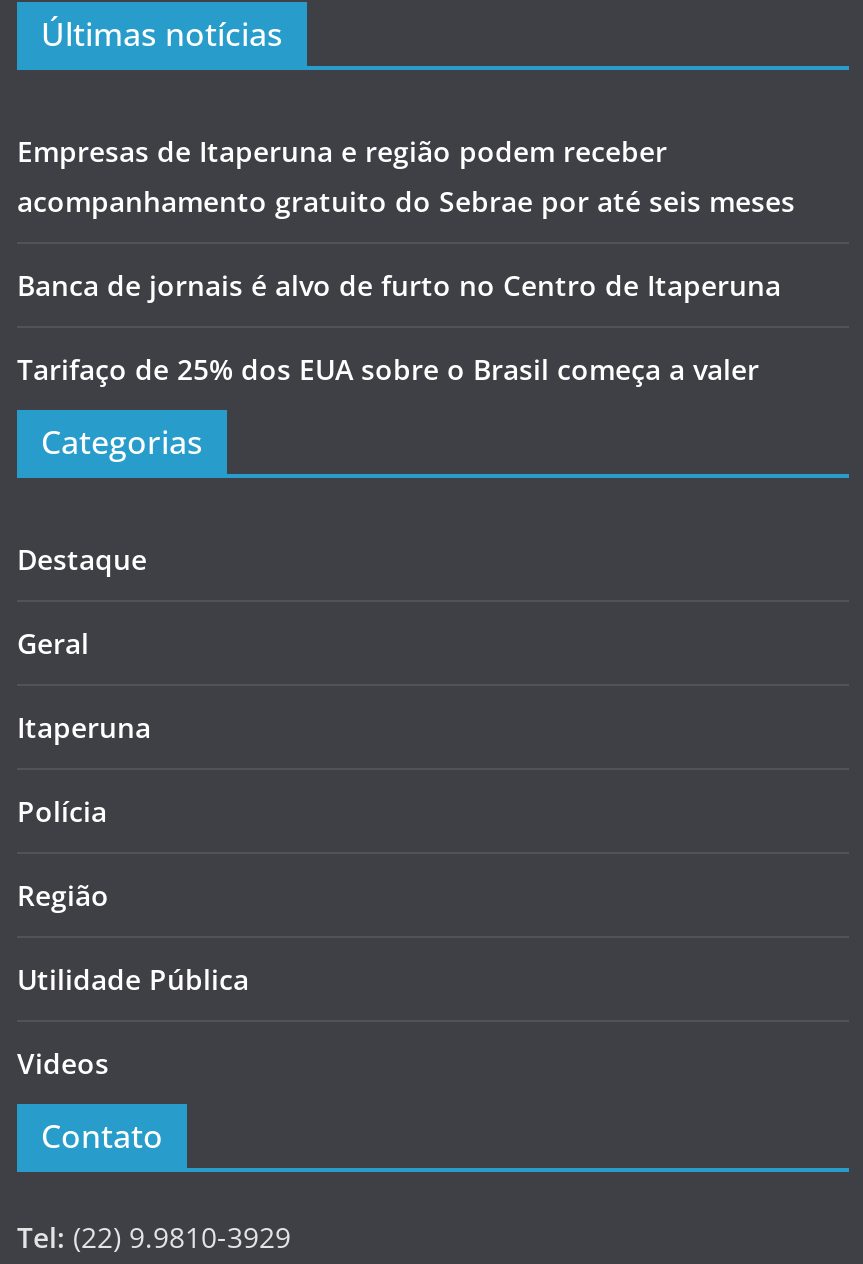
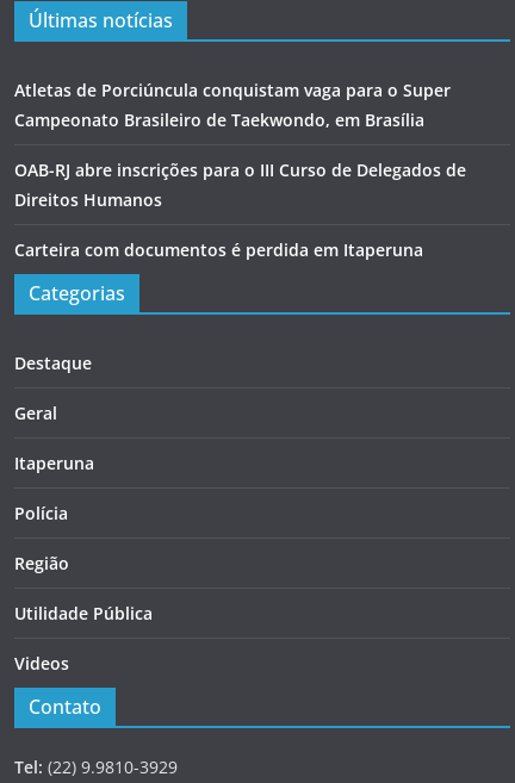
[17,132,795,220] Empresas de Itaperuna e região podem receber | acompanhamento gratuito do Sebrae por até seis meses -> [14,78,451,131] Atletas de Porciúncula conquistam vaga para o Super | Campeonato Brasileiro de Taekwondo, em Brasília
[17,266,781,304] Banca de jornais é alvo de furto no Centro de Itaperuna -> [14,158,466,211] OAB-RJ abre inscrições para o III Curso de Delegados de | Direitos Humanos
[17,350,759,388] Tarifaço de 25% dos EUA sobre o Brasil começa a valer -> [14,238,423,261] Carteira com documentos é perdida em Itaperuna

